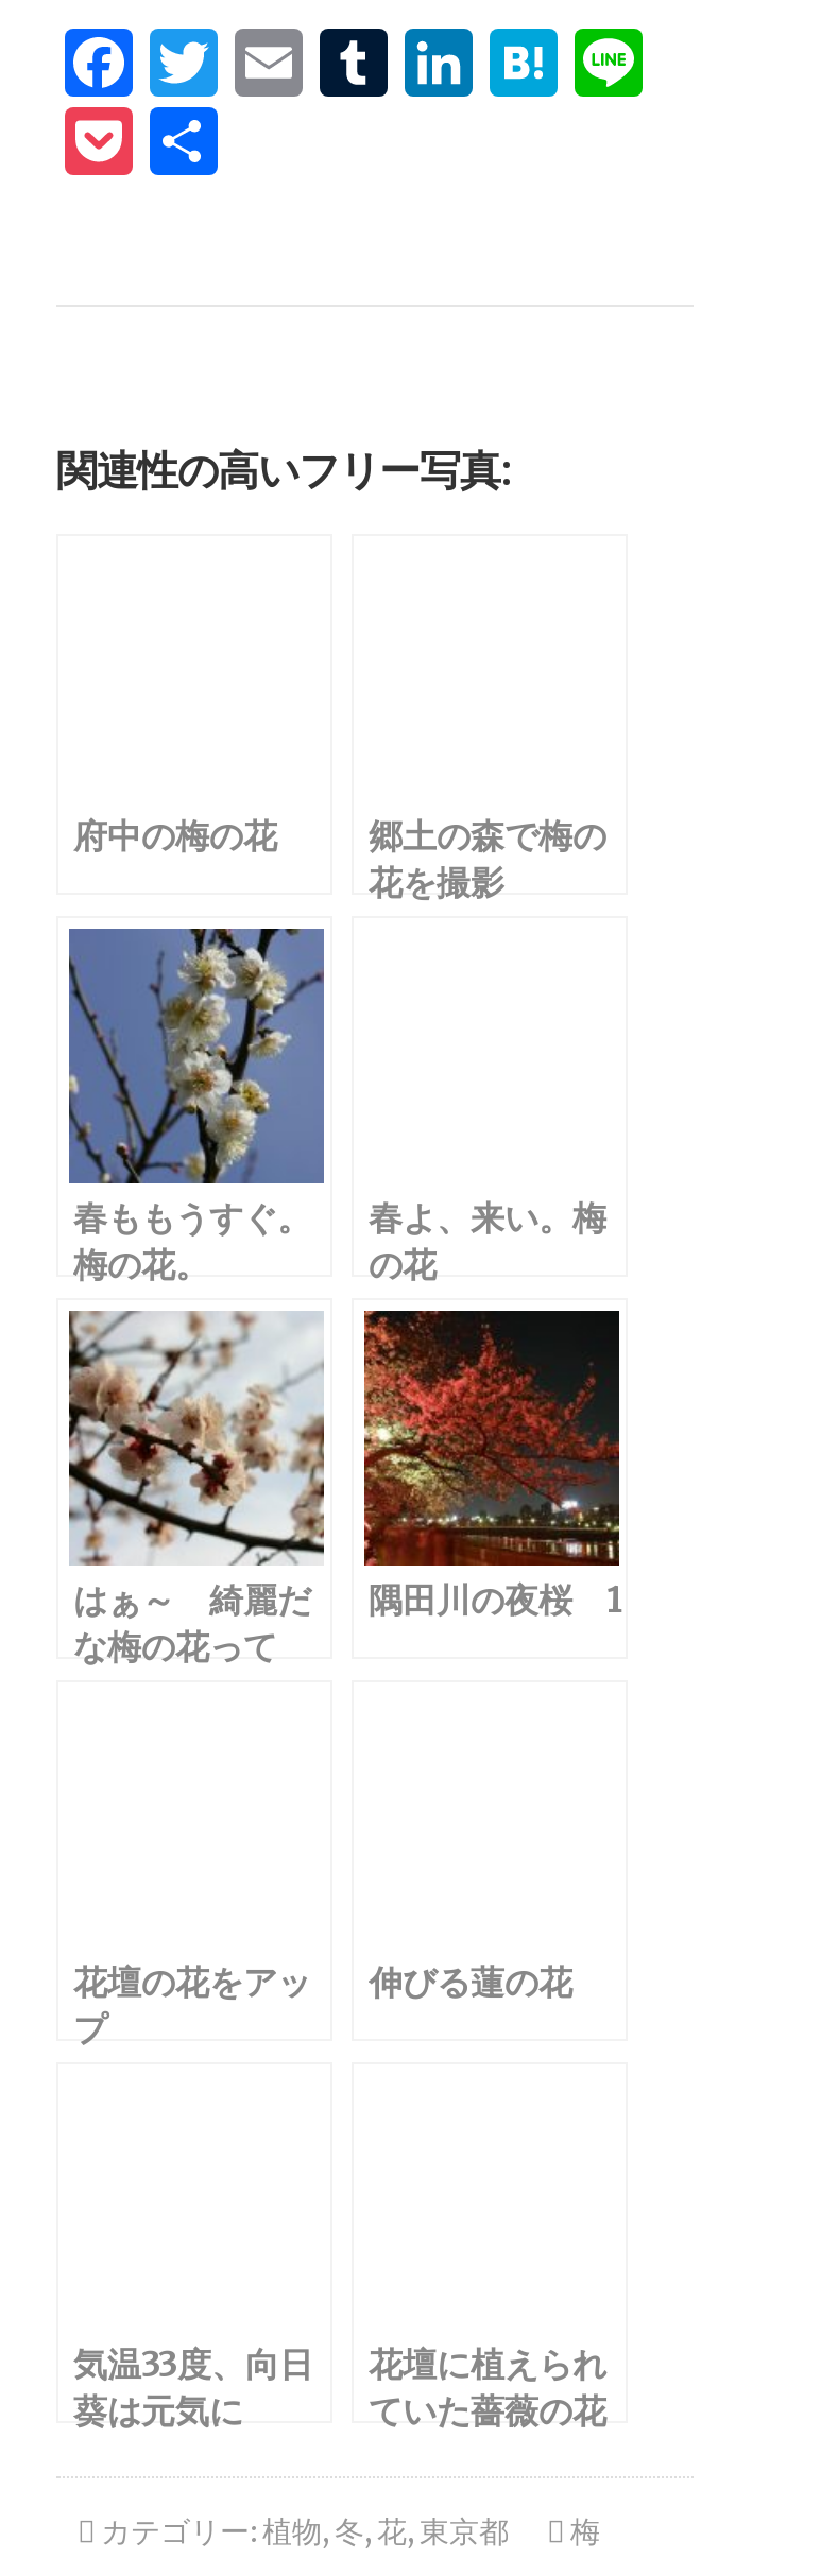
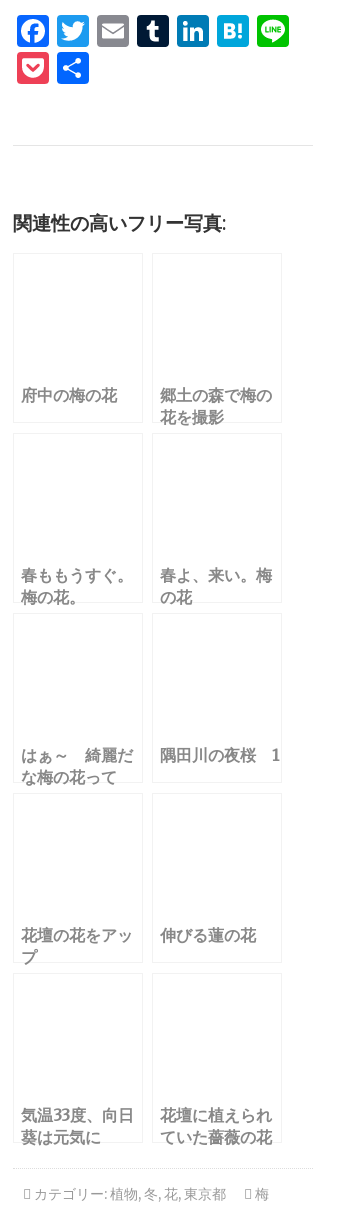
[67,927,326,1186] [image] -> none
[67,1309,326,1568] [image] -> none
[362,1309,621,1568] [image] -> none

